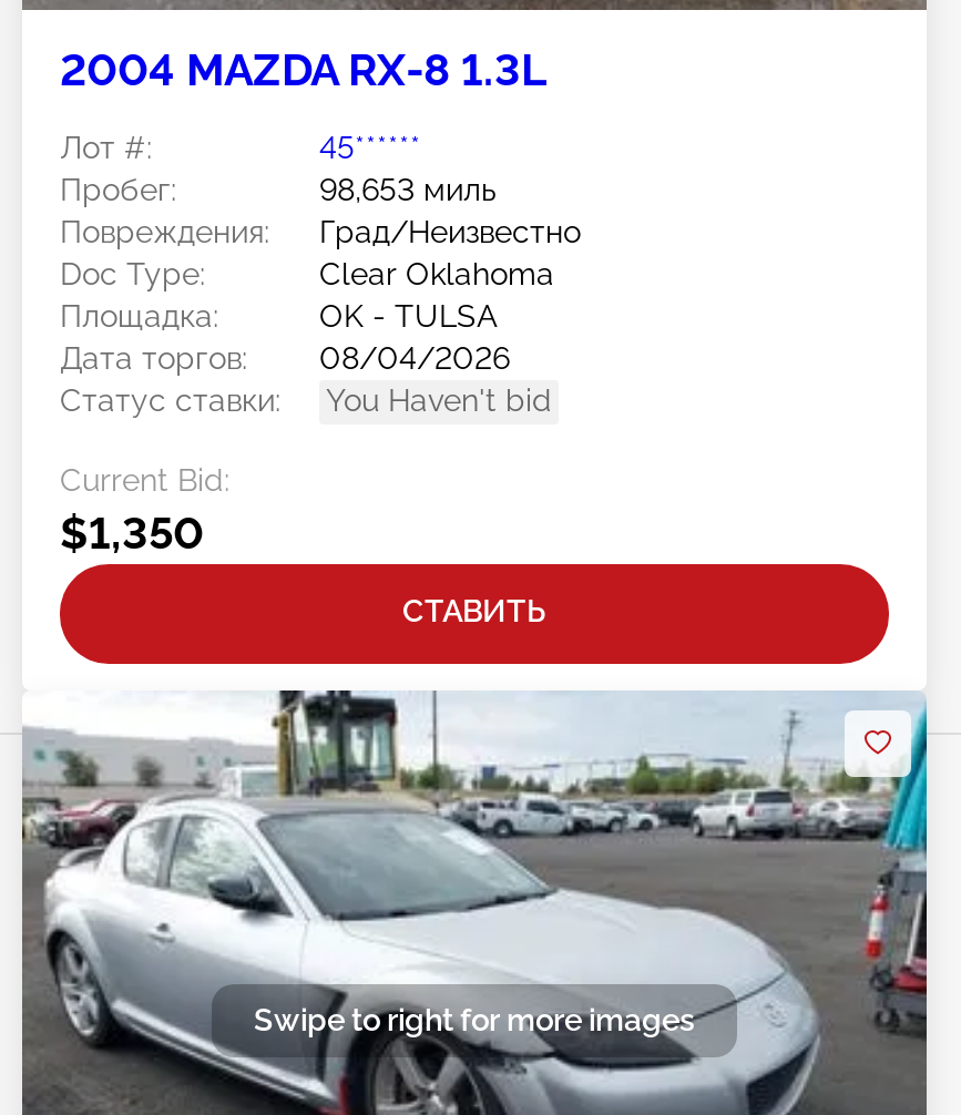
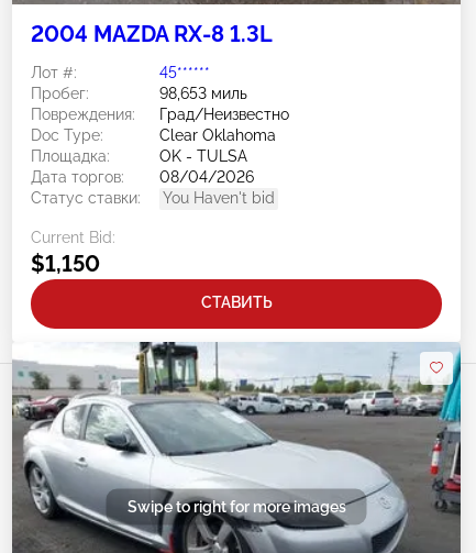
[60,505,204,558] $1,350 -> [31,251,100,277] $1,150

